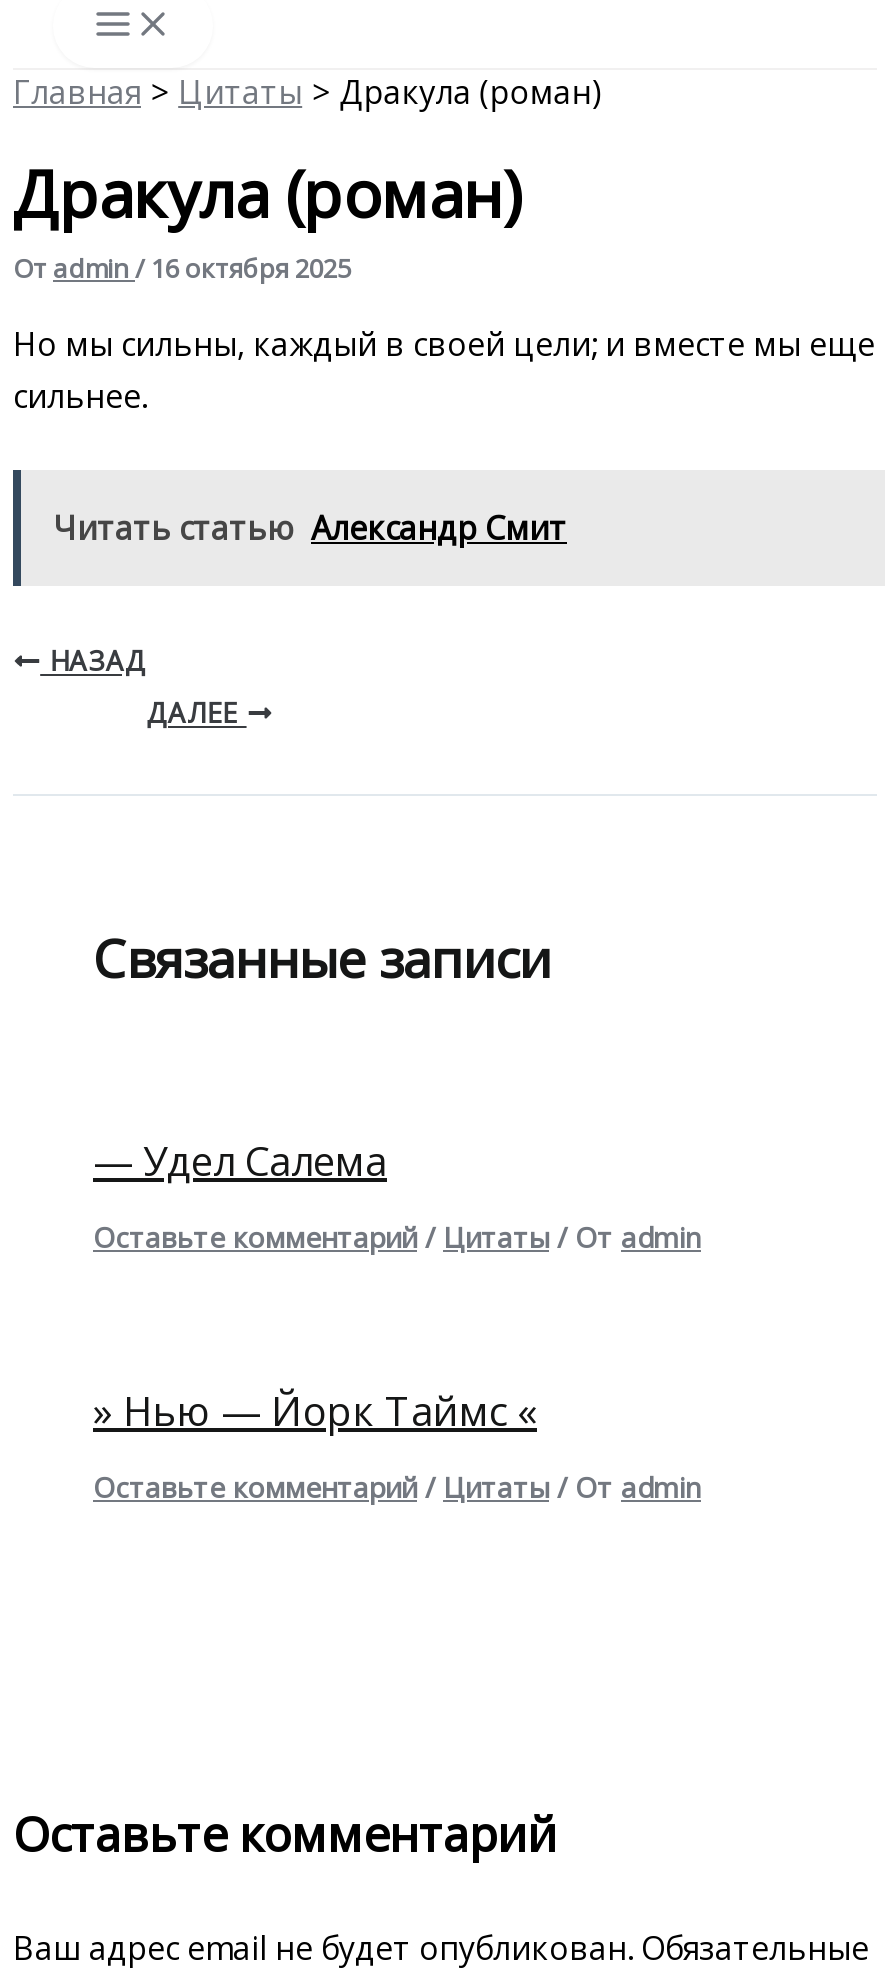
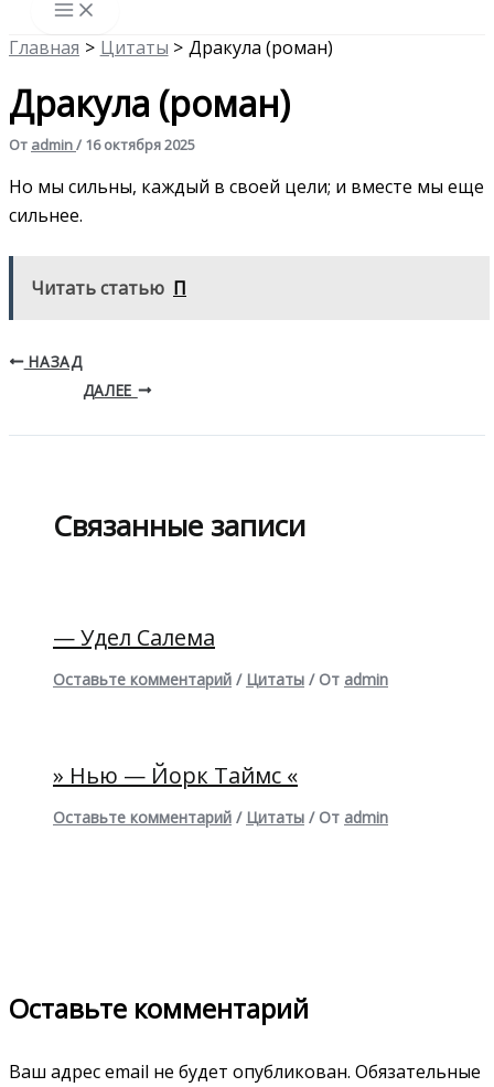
[53,505,567,549] Читать статью Александр Смит -> [31,275,186,300] Читать статью Π

